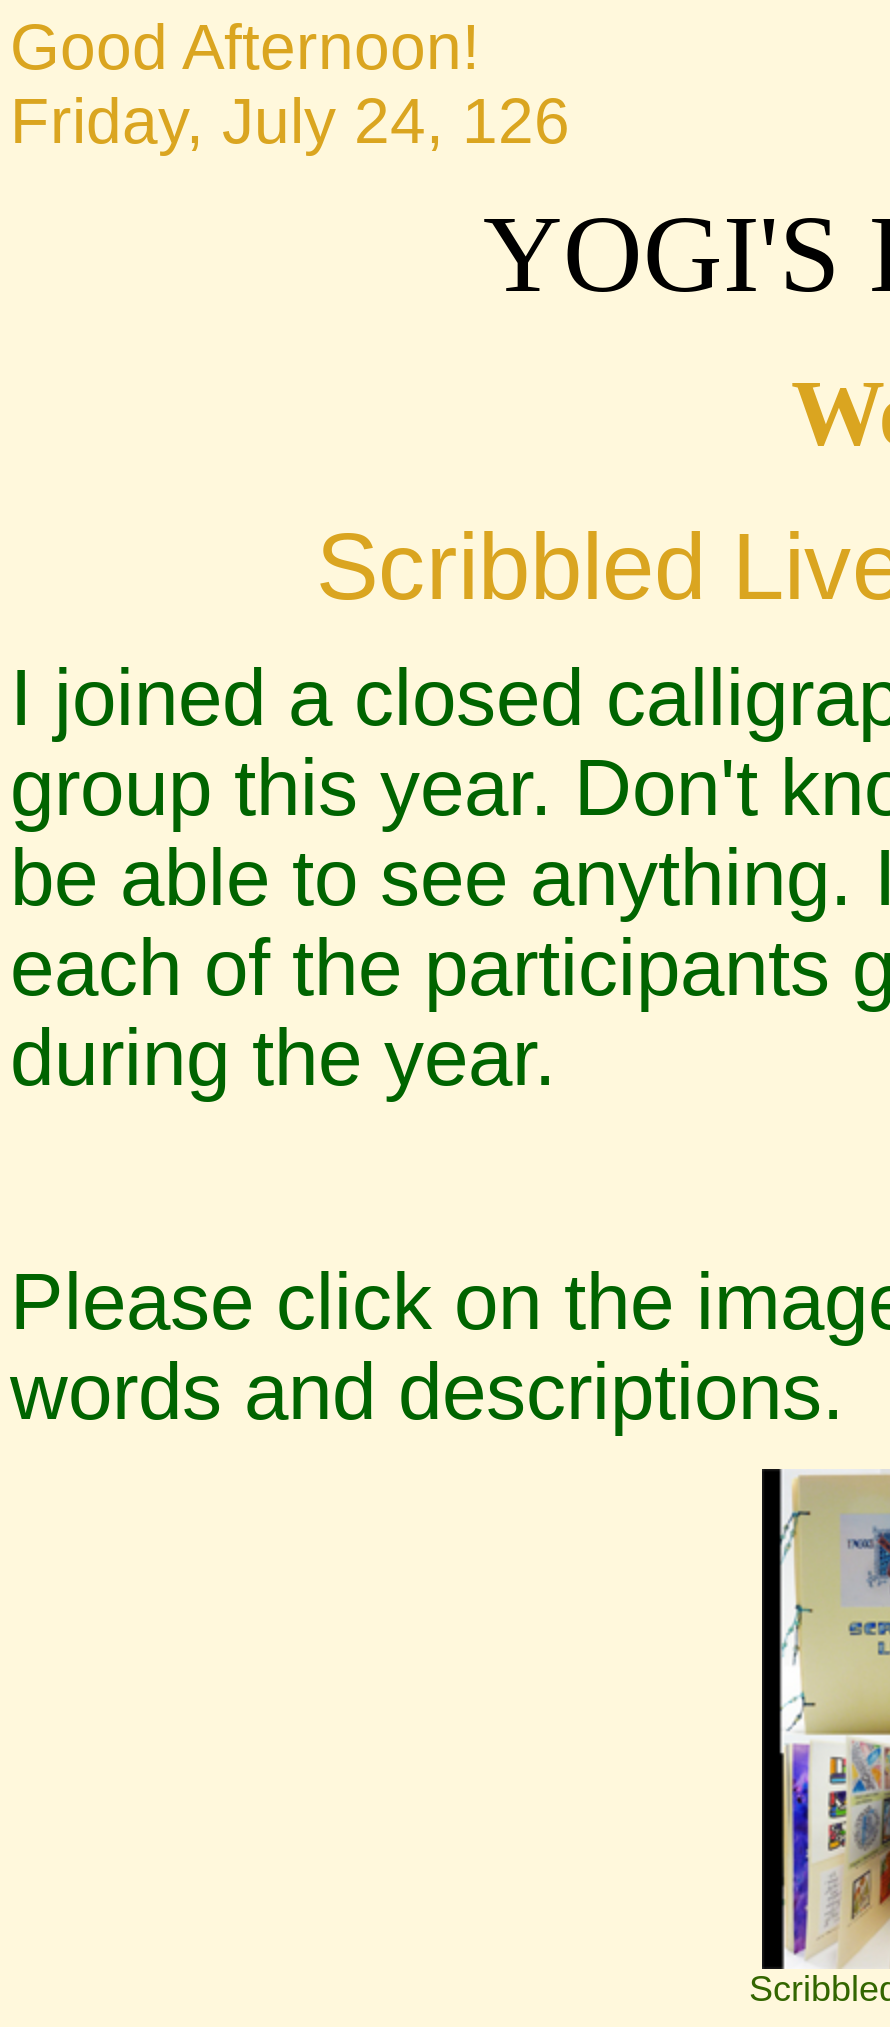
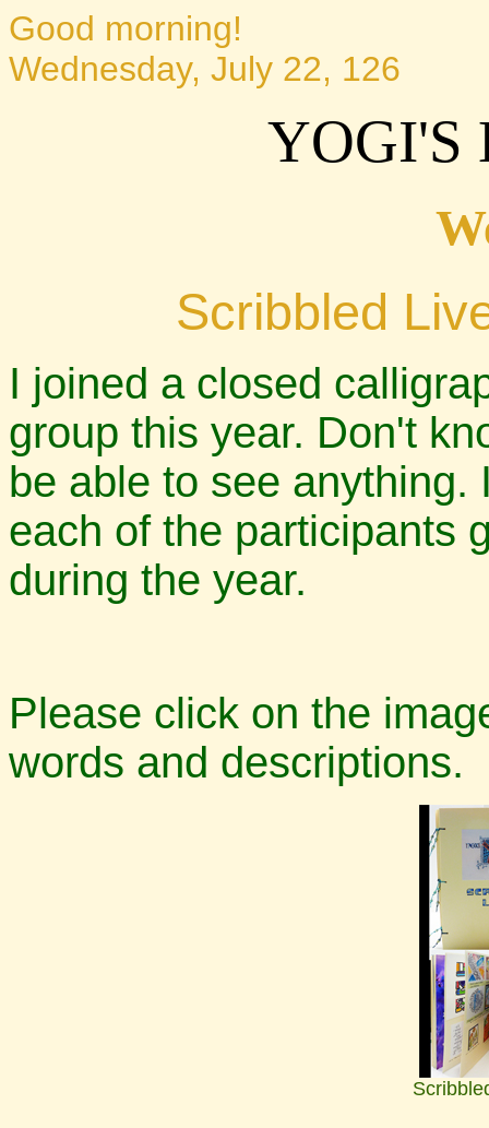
[10,11,480,83] Good Afternoon! -> [9,9,242,48] Good morning!
[10,85,570,157] Friday, July 24, 126 -> [9,49,401,88] Wednesday, July 22, 126

